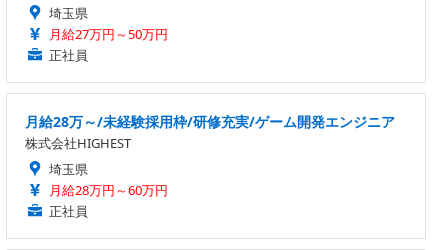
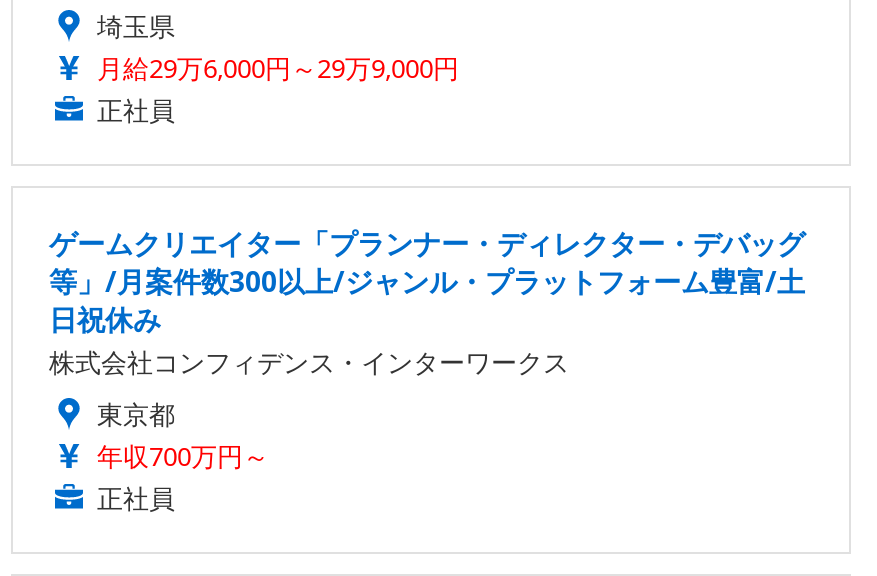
[49,25,168,43] 月給27万円～50万円 -> [97,51,459,87] 月給29万6,000円～29万9,000円
[25,112,395,199] 月給28万～/未経験採用枠/研修充実/ゲーム開発エンジニア | 株式会社HIGHEST | 埼玉県 | 月給28万円～60万円 -> [49,225,805,475] ゲームクリエイター「プランナー・ディレクター・デバッグ | 等」/月案件数300以上/ジャンル・プラットフォーム豊富/土 | 日祝休み | 株式会社コンフィデンス・インターワークス | 東京都 | 年収700万円～

